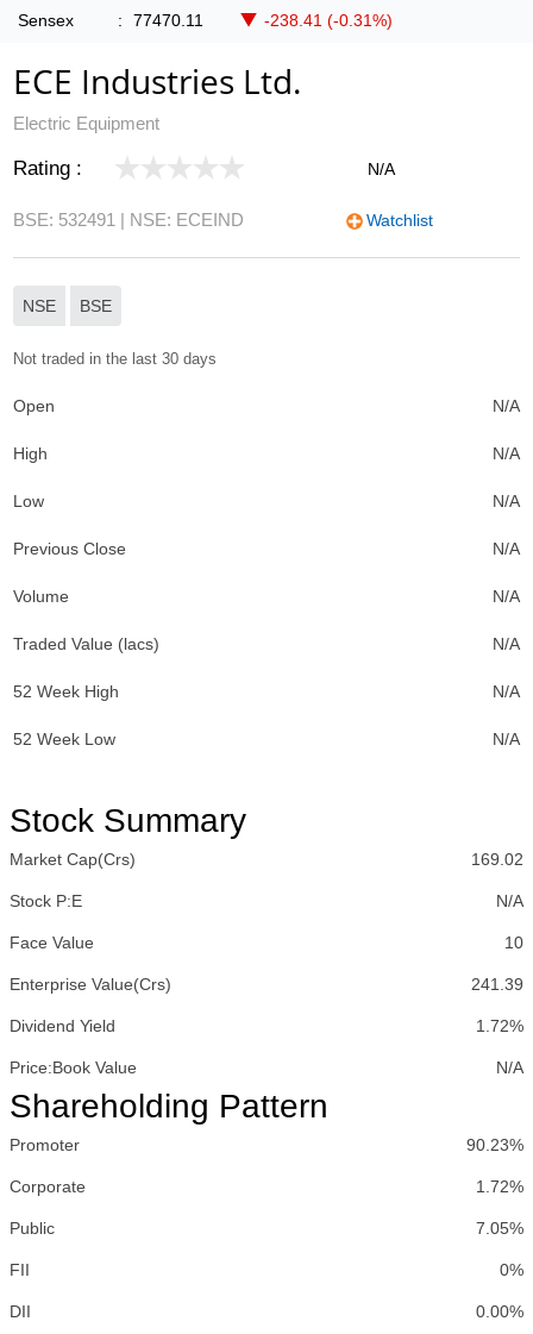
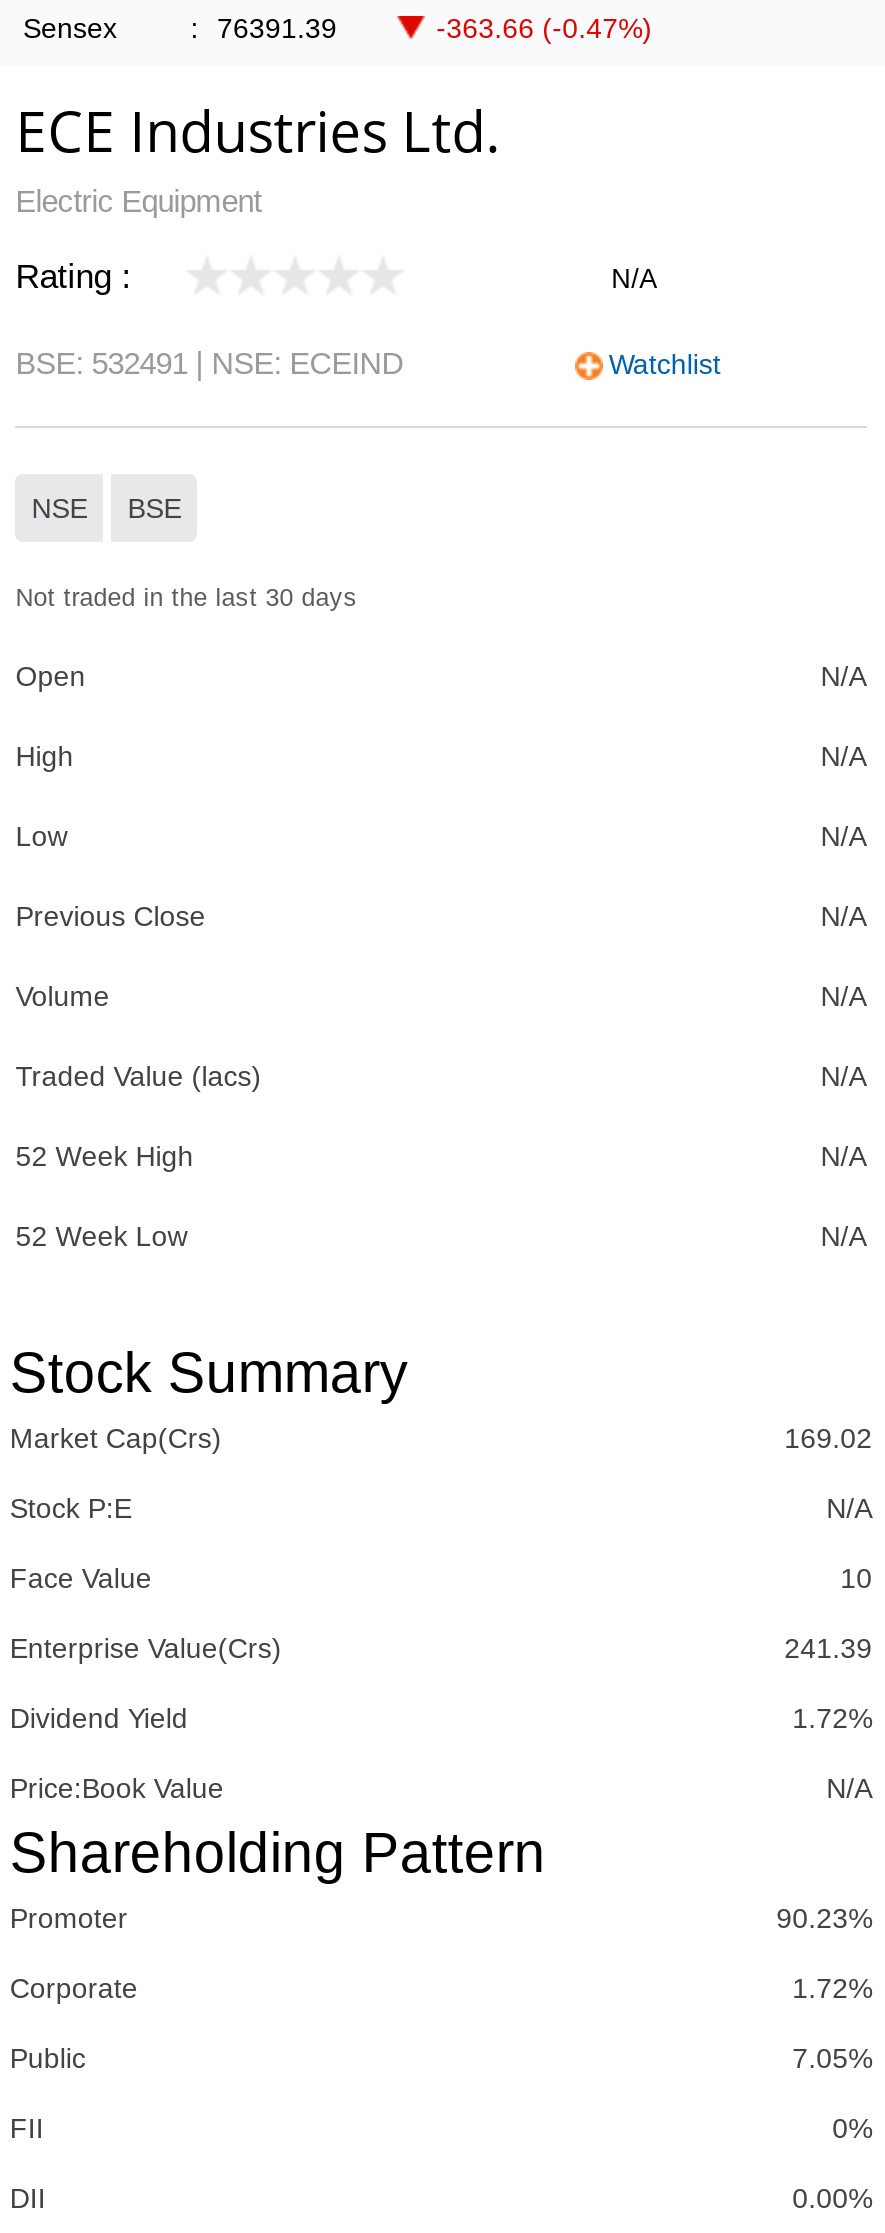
[133,11,203,30] 77470.11 -> [217,12,337,44] 76391.39
[264,11,392,30] -238.41 (-0.31%) -> [436,12,652,44] -363.66 (-0.47%)

